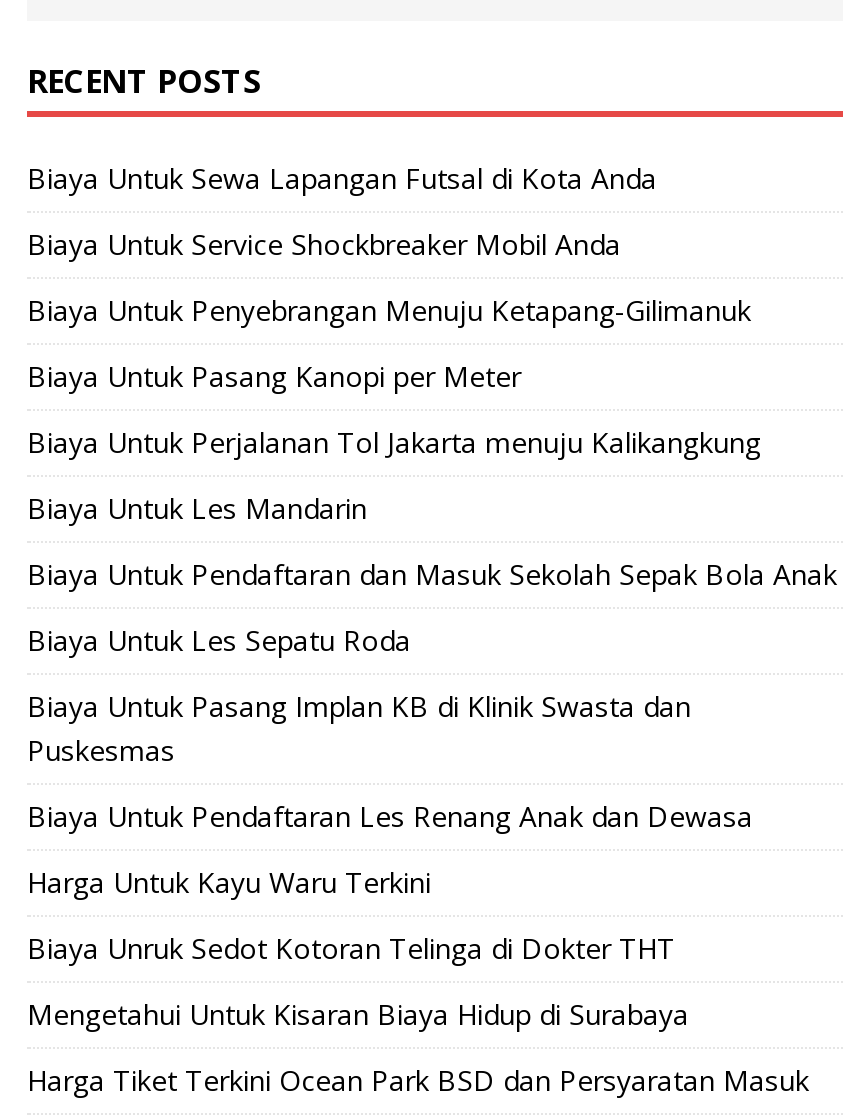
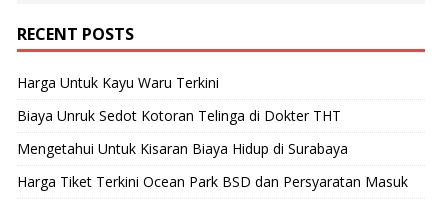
[27,160,837,836] Biaya Untuk Sewa Lapangan Futsal di Kota Anda | Biaya Untuk Service Shockbreaker Mobil Anda | Biaya Untuk Penyebrangan Menuju Ketapang-Gilimanuk | Biaya Untuk Pasang Kanopi per Meter | Biaya Untuk Perjalanan Tol Jakarta menuju Kalikangkung | Biaya Untuk Les Mandarin | Biaya Untuk Pendaftaran dan Masuk Sekolah Sepak Bola Anak | Biaya Untuk Les Sepatu Roda | Biaya Untuk Pasang Implan KB di Klinik Swasta dan | Puskesmas | Biaya Untuk Pendaftaran Les Renang Anak dan Dewasa -> none

